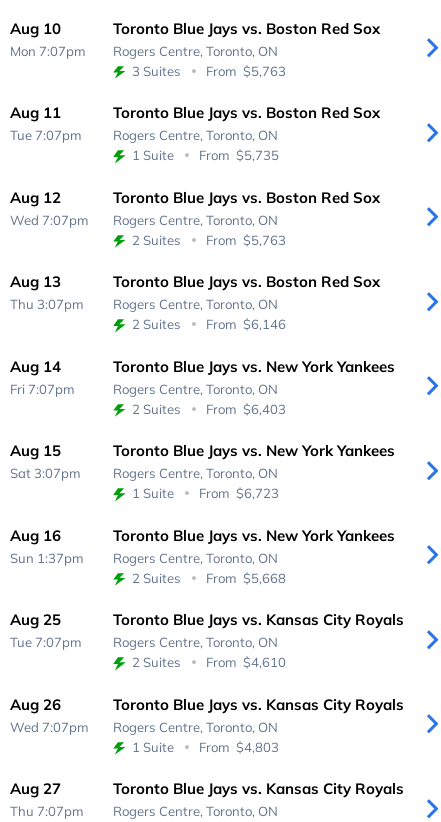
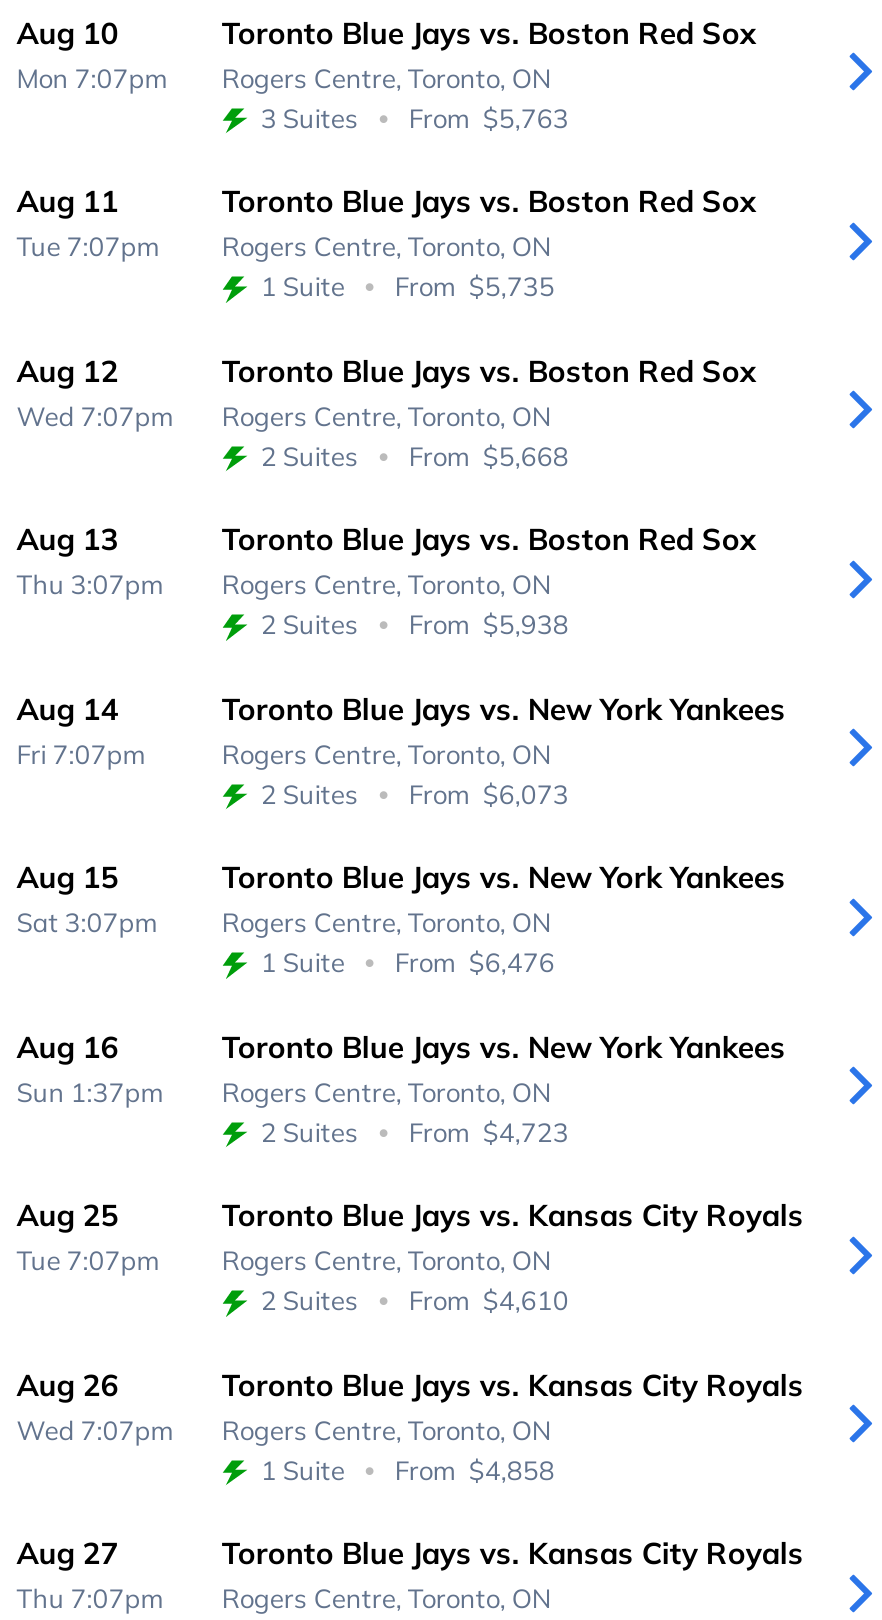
[132,232,286,248] 2 Suites From $5,763 -> [261,440,569,472] 2 Suites From $5,668
[132,316,286,332] 2 Suites From $6,146 -> [261,609,569,641] 2 Suites From $5,938
[132,401,286,417] 2 Suites From $6,403 -> [261,778,569,810] 2 Suites From $6,073
[132,485,279,501] 1 Suite From $6,723 -> [261,947,555,979] 1 Suite From $6,476
[132,570,286,586] 2 Suites From $5,668 -> [261,1116,569,1148] 2 Suites From $4,723
[132,739,279,755] 1 Suite From $4,803 -> [261,1454,555,1486] 1 Suite From $4,858

